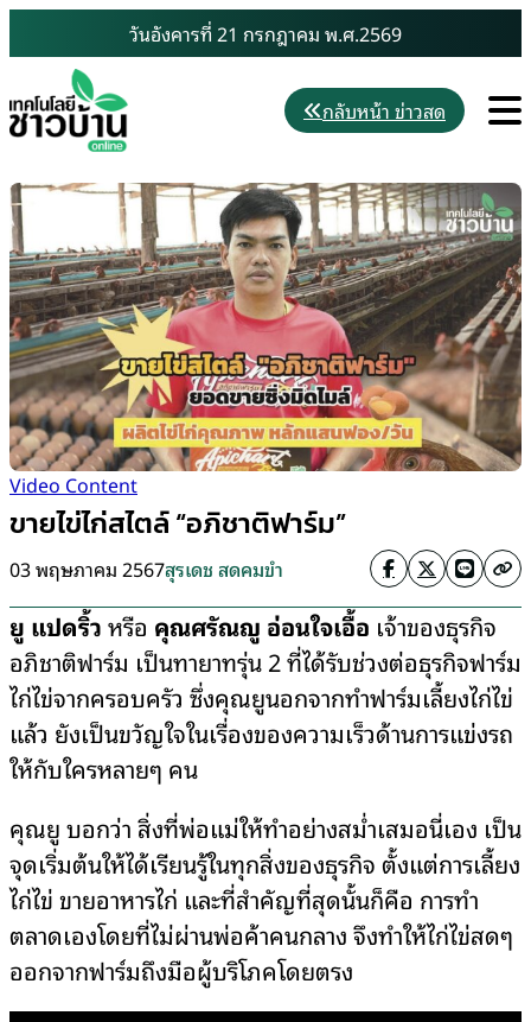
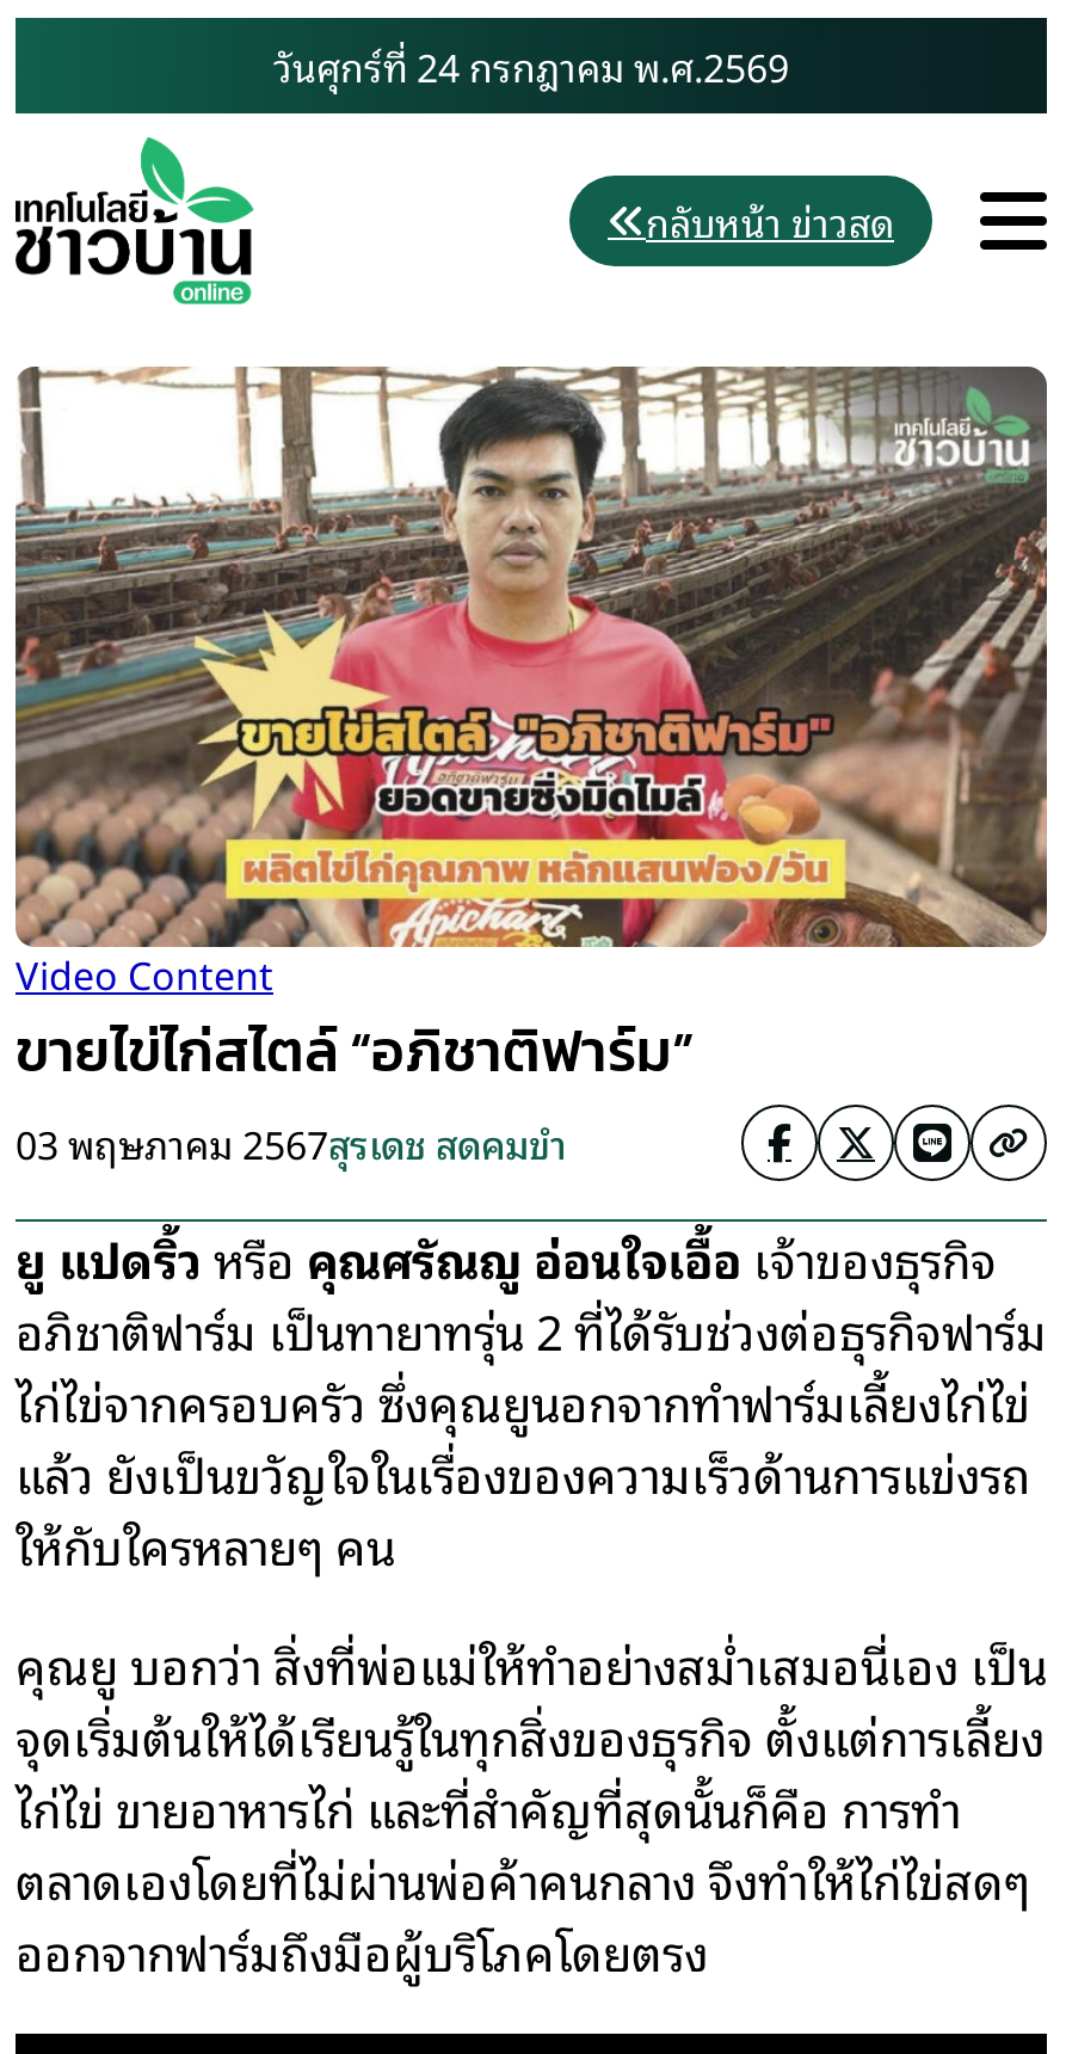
[129,18,402,49] วันอังคารที่ 21 กรกฎาคม พ.ศ.2569 -> [273,35,789,97] วันศุกร์ที่ 24 กรกฎาคม พ.ศ.2569

